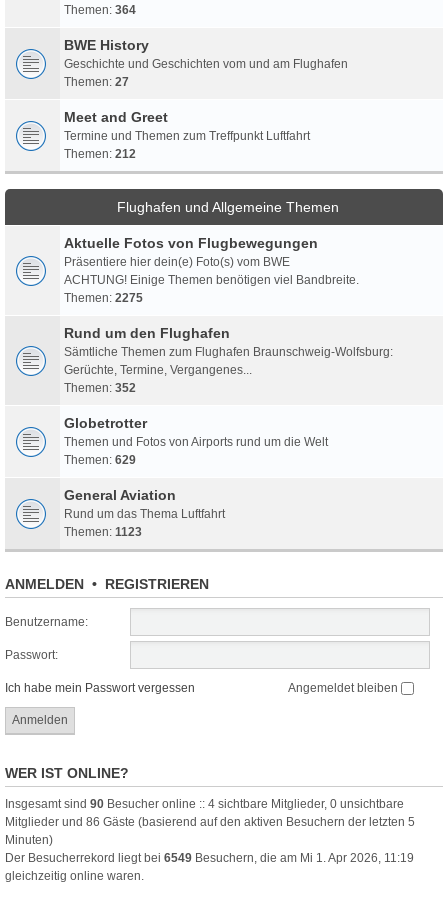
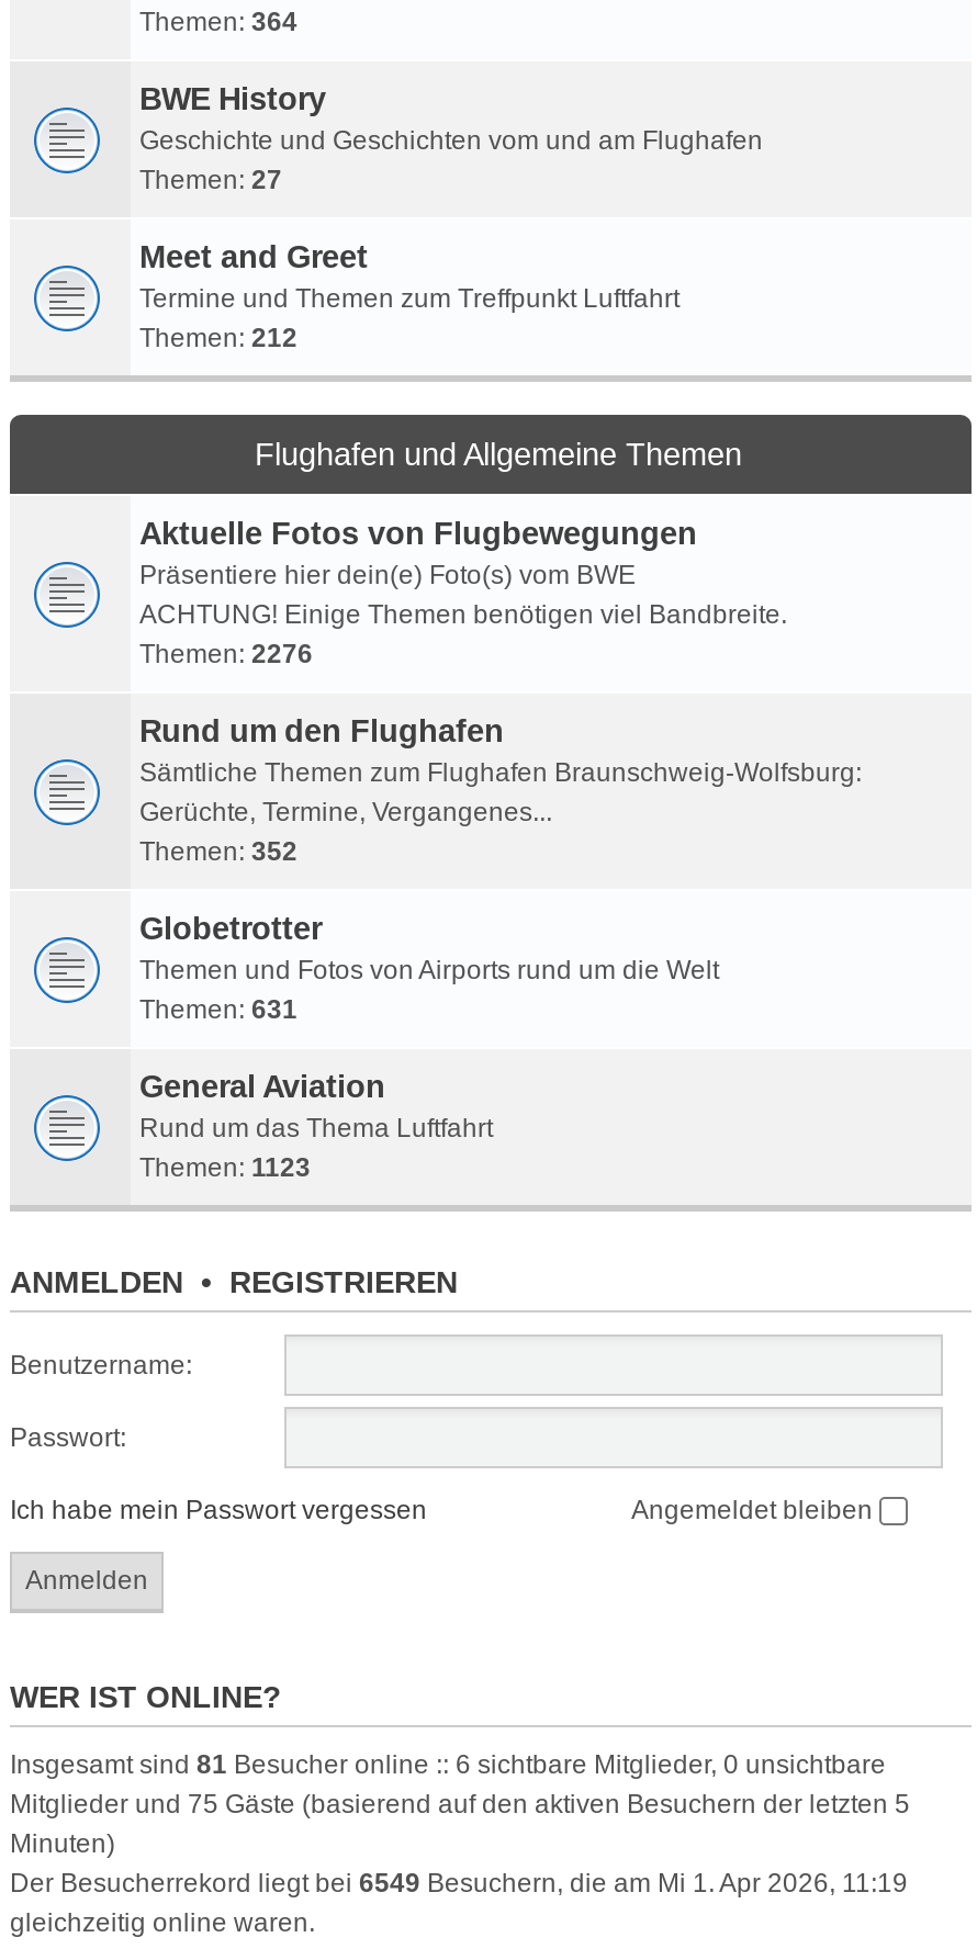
[64,291,143,305] Themen: 2275 -> [139,638,313,669] Themen: 2276
[64,453,136,467] Themen: 629 -> [139,994,297,1025] Themen: 631
[5,797,404,811] Insgesamt sind 90 Besucher online :: 4 sichtbare Mitglieder, 0 unsichtbare -> [10,1749,886,1780] Insgesamt sind 81 Besucher online :: 6 sichtbare Mitglieder, 0 unsichtbare
[5,815,415,829] Mitglieder und 86 Gäste (basierend auf den aktiven Besuchern der letzten 5 -> [10,1789,910,1819] Mitglieder und 75 Gäste (basierend auf den aktiven Besuchern der letzten 5

